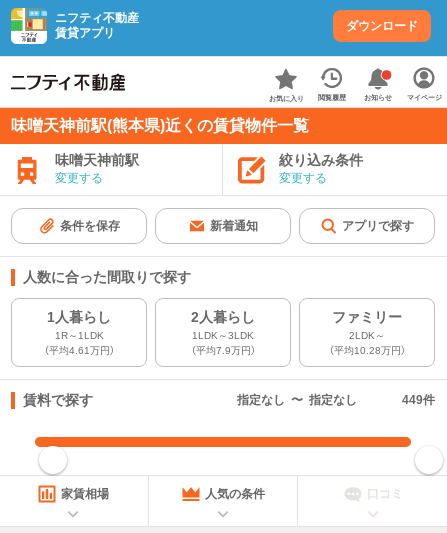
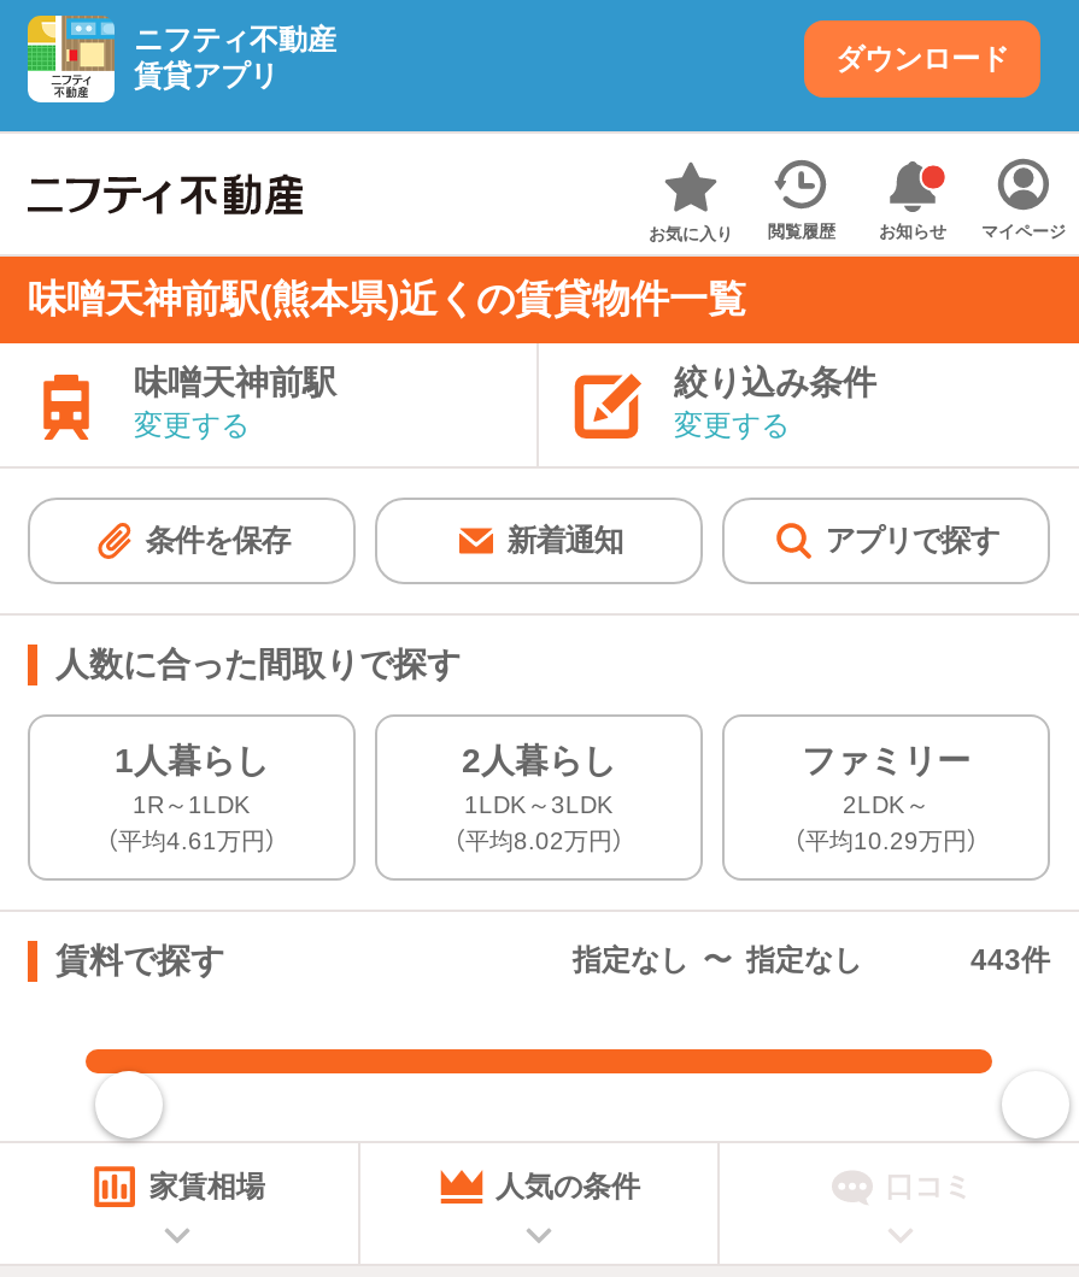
[190,345,255,356] （平均7.9万円） -> [453,828,624,854] （平均8.02万円）
[328,345,405,356] （平均10.28万円） -> [793,828,979,854] （平均10.29万円）
[402,393,435,407] 449件 -> [970,943,1050,977] 443件

